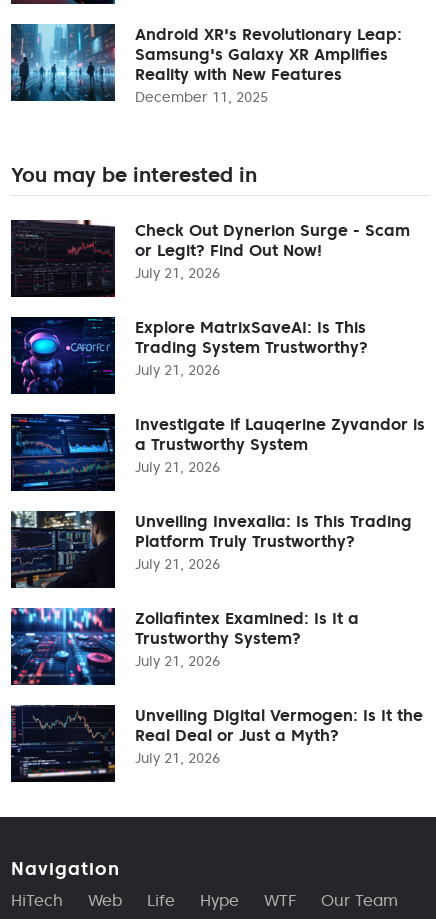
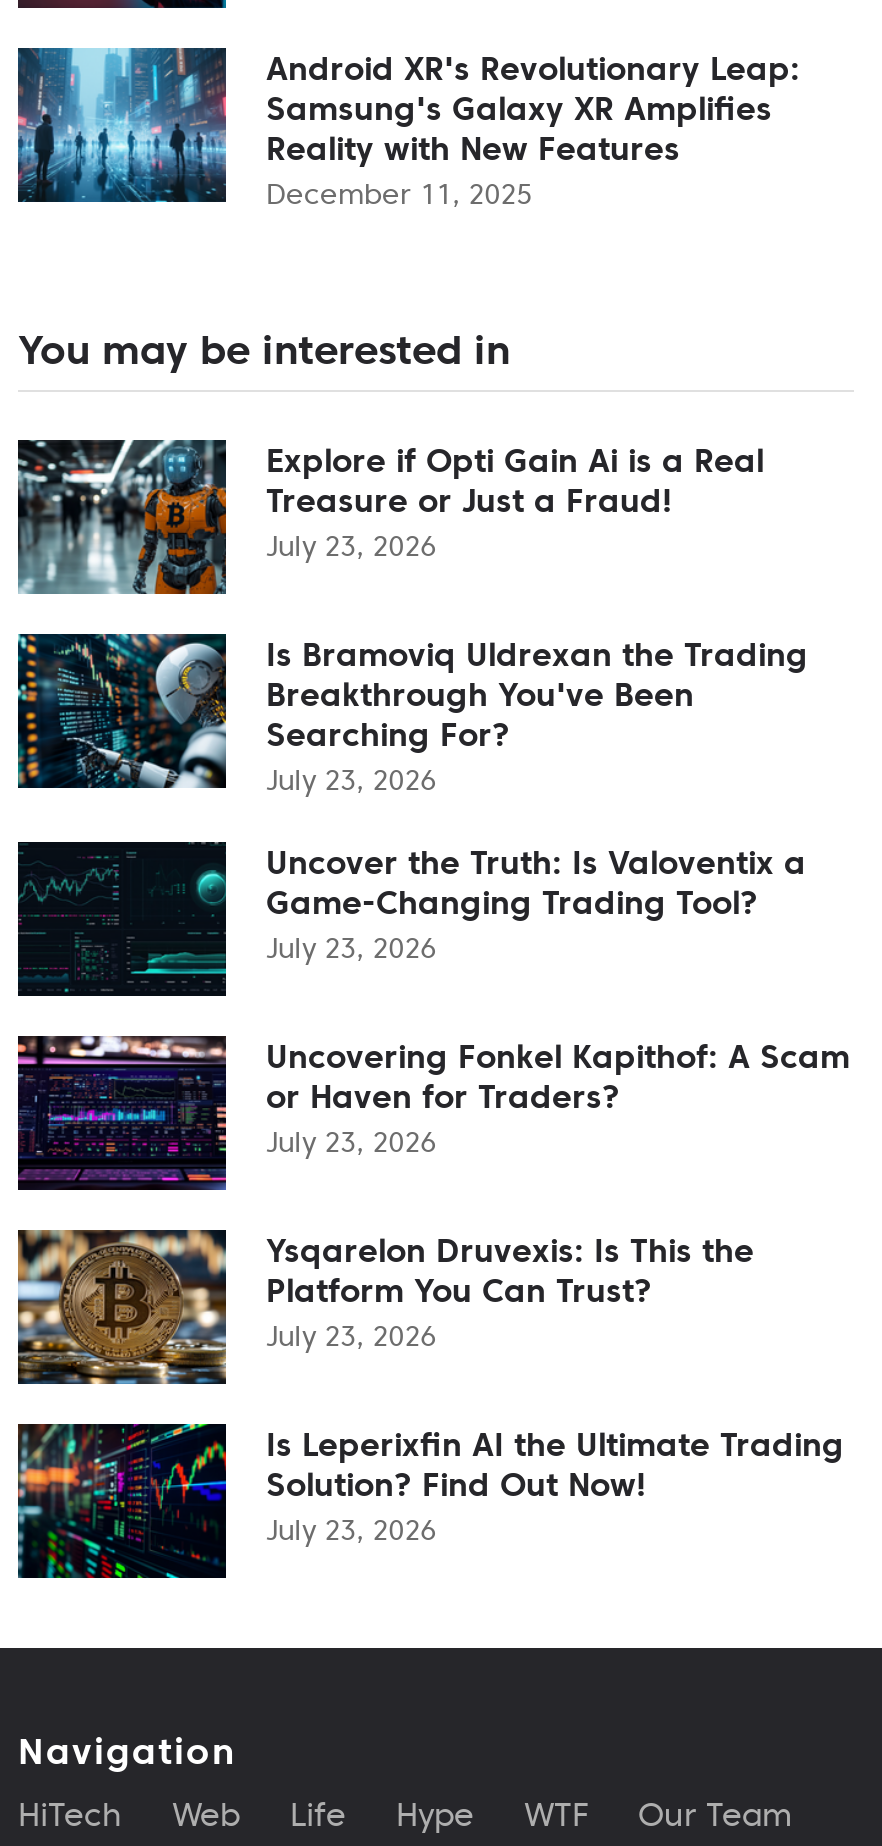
[10,219,410,298] [image] | Check Out Dynerion Surge - Scam | or Legit? Find Out Now! | July 21, 2026 -> [16,438,764,596] [image] | Explore if Opti Gain Ai is a Real | Treasure or Just a Fraud! | July 23, 2026
[10,316,368,395] [image] | Explore MatrixSaveAI: Is This | Trading System Trustworthy? | July 21, 2026 -> [16,632,808,797] [image] | Is Bramoviq Uldrexan the Trading | Breakthrough You've Been | Searching For? | July 23, 2026
[11,413,425,490] [image] | Investigate if Lauqerine Zyvandor is | a Trustworthy System | July 21, 2026 -> [20,840,806,992] [image] | Uncover the Truth: Is Valoventix a | Game-Changing Trading Tool? | July 23, 2026
[10,510,412,589] [image] | Unveiling Invexalia: Is This Trading | Platform Truly Trustworthy? | July 21, 2026 -> [16,1034,850,1192] [image] | Uncovering Fonkel Kapithof: A Scam | or Haven for Traders? | July 23, 2026
[10,607,359,686] [image] | Zollafintex Examined: Is It a | Trustworthy System? | July 21, 2026 -> [16,1228,754,1386] [image] | Ysqarelon Druvexis: Is This the | Platform You Can Trust? | July 23, 2026
[10,704,423,783] [image] | Unveiling Digital Vermogen: Is It the | Real Deal or Just a Myth? | July 21, 2026 -> [16,1422,844,1580] [image] | Is Leperixfin AI the Ultimate Trading | Solution? Find Out Now! | July 23, 2026

